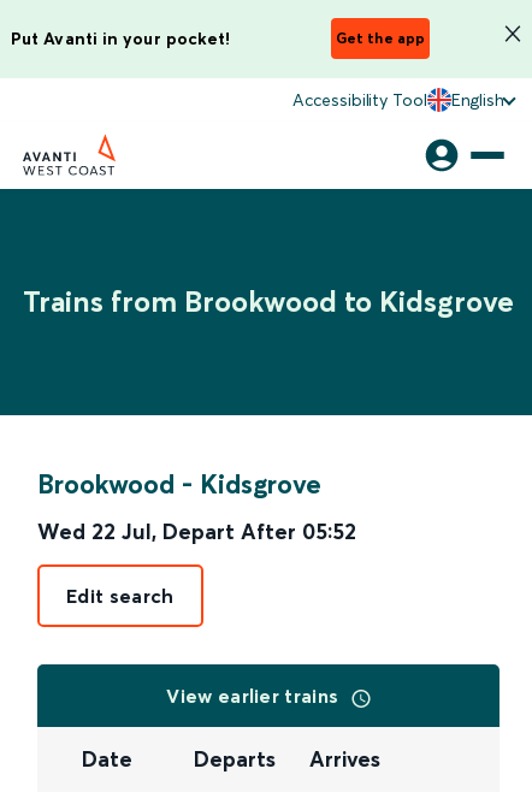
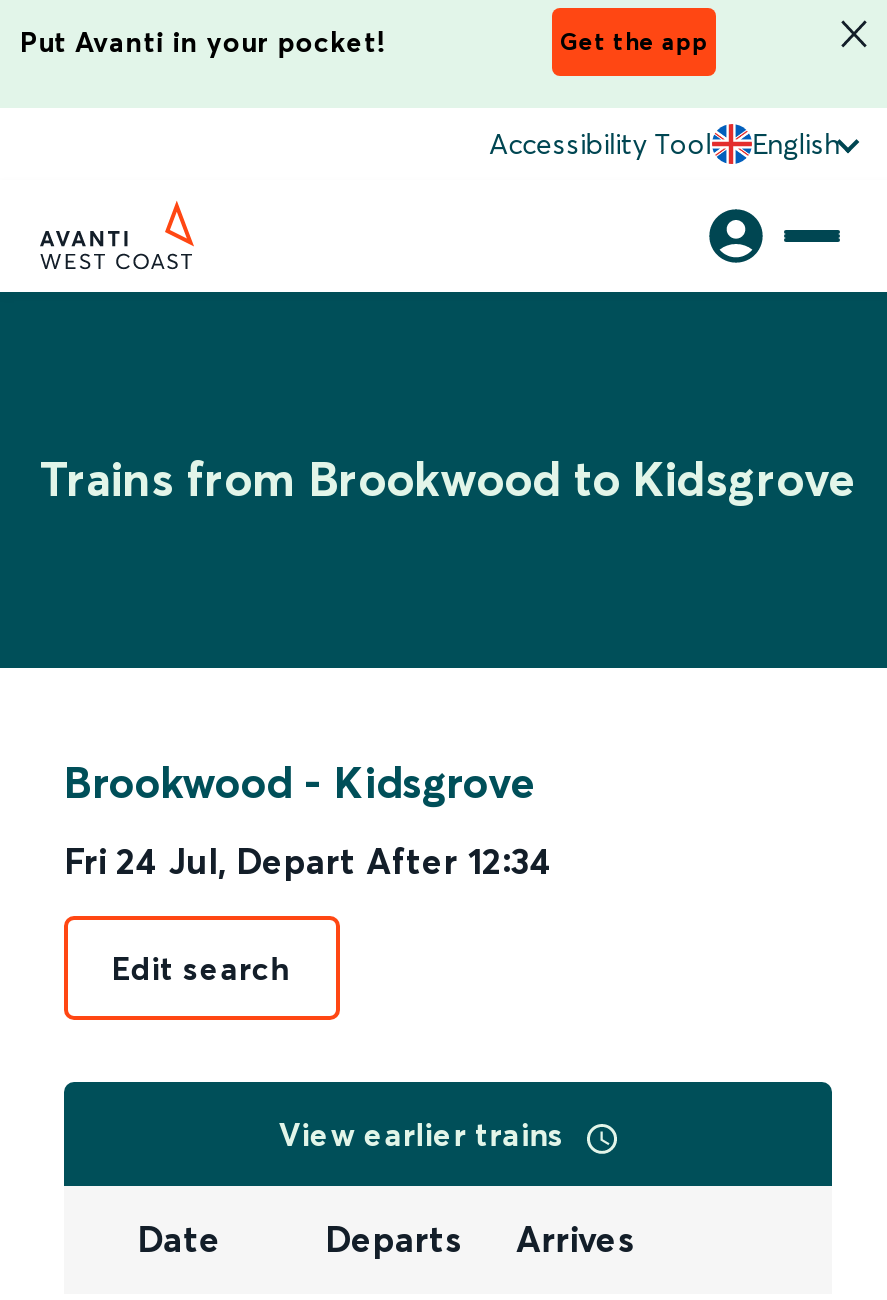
[37,518,356,545] Wed 22 Jul, Depart After 05:52 -> [64,838,552,884] Fri 24 Jul, Depart After 12:34

